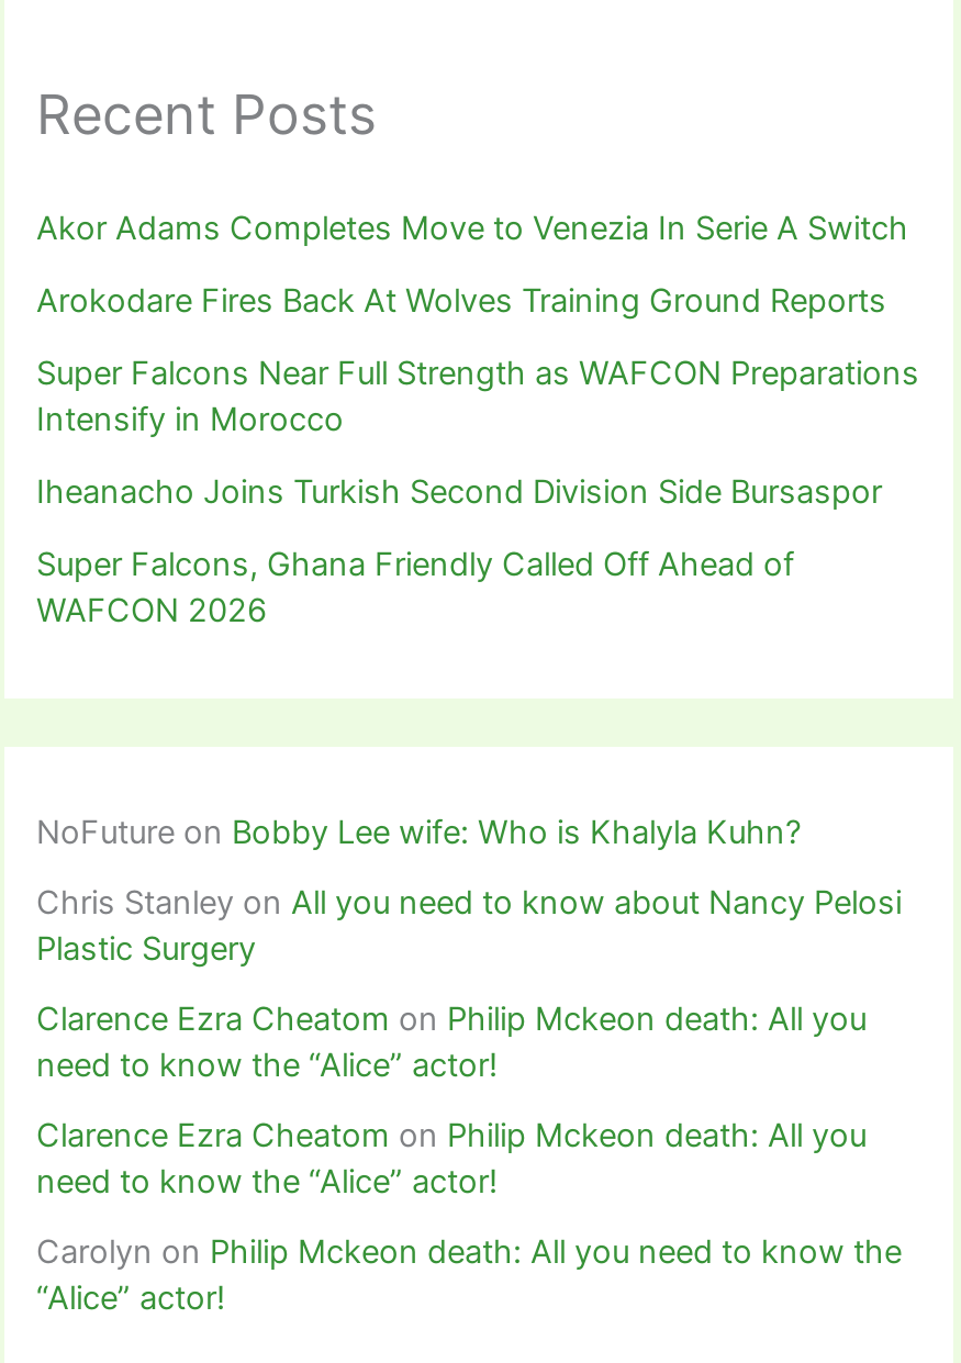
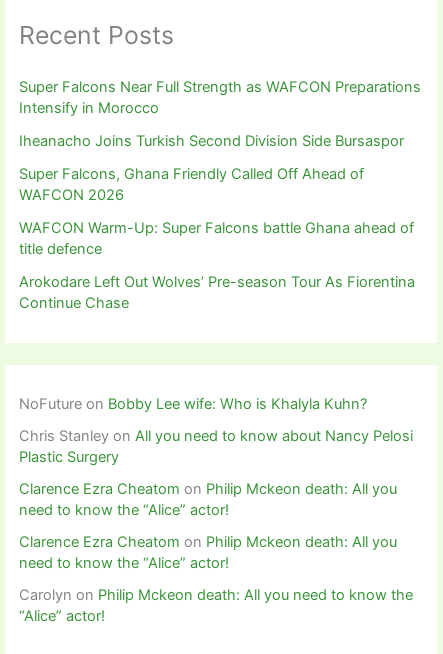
[36,208,908,320] Akor Adams Completes Move to Venezia In Serie A Switch | Arokodare Fires Back At Wolves Training Ground Reports -> none
moved [36,353,919,630] -> [19,78,421,204]: Super Falcons Near Full Strength as WAFCON Preparations | Intensify in Morocco | Iheanacho Joins Turkish Second Division Side Bursaspor | Super Falcons, Ghana Friendly Called Off Ahead of | WAFCON 2026
none -> [19,219,415,312] WAFCON Warm-Up: Super Falcons battle Ghana ahead of | title defence | Arokodare Left Out Wolves’ Pre-season Tour As Fiorentina | Continue Chase

